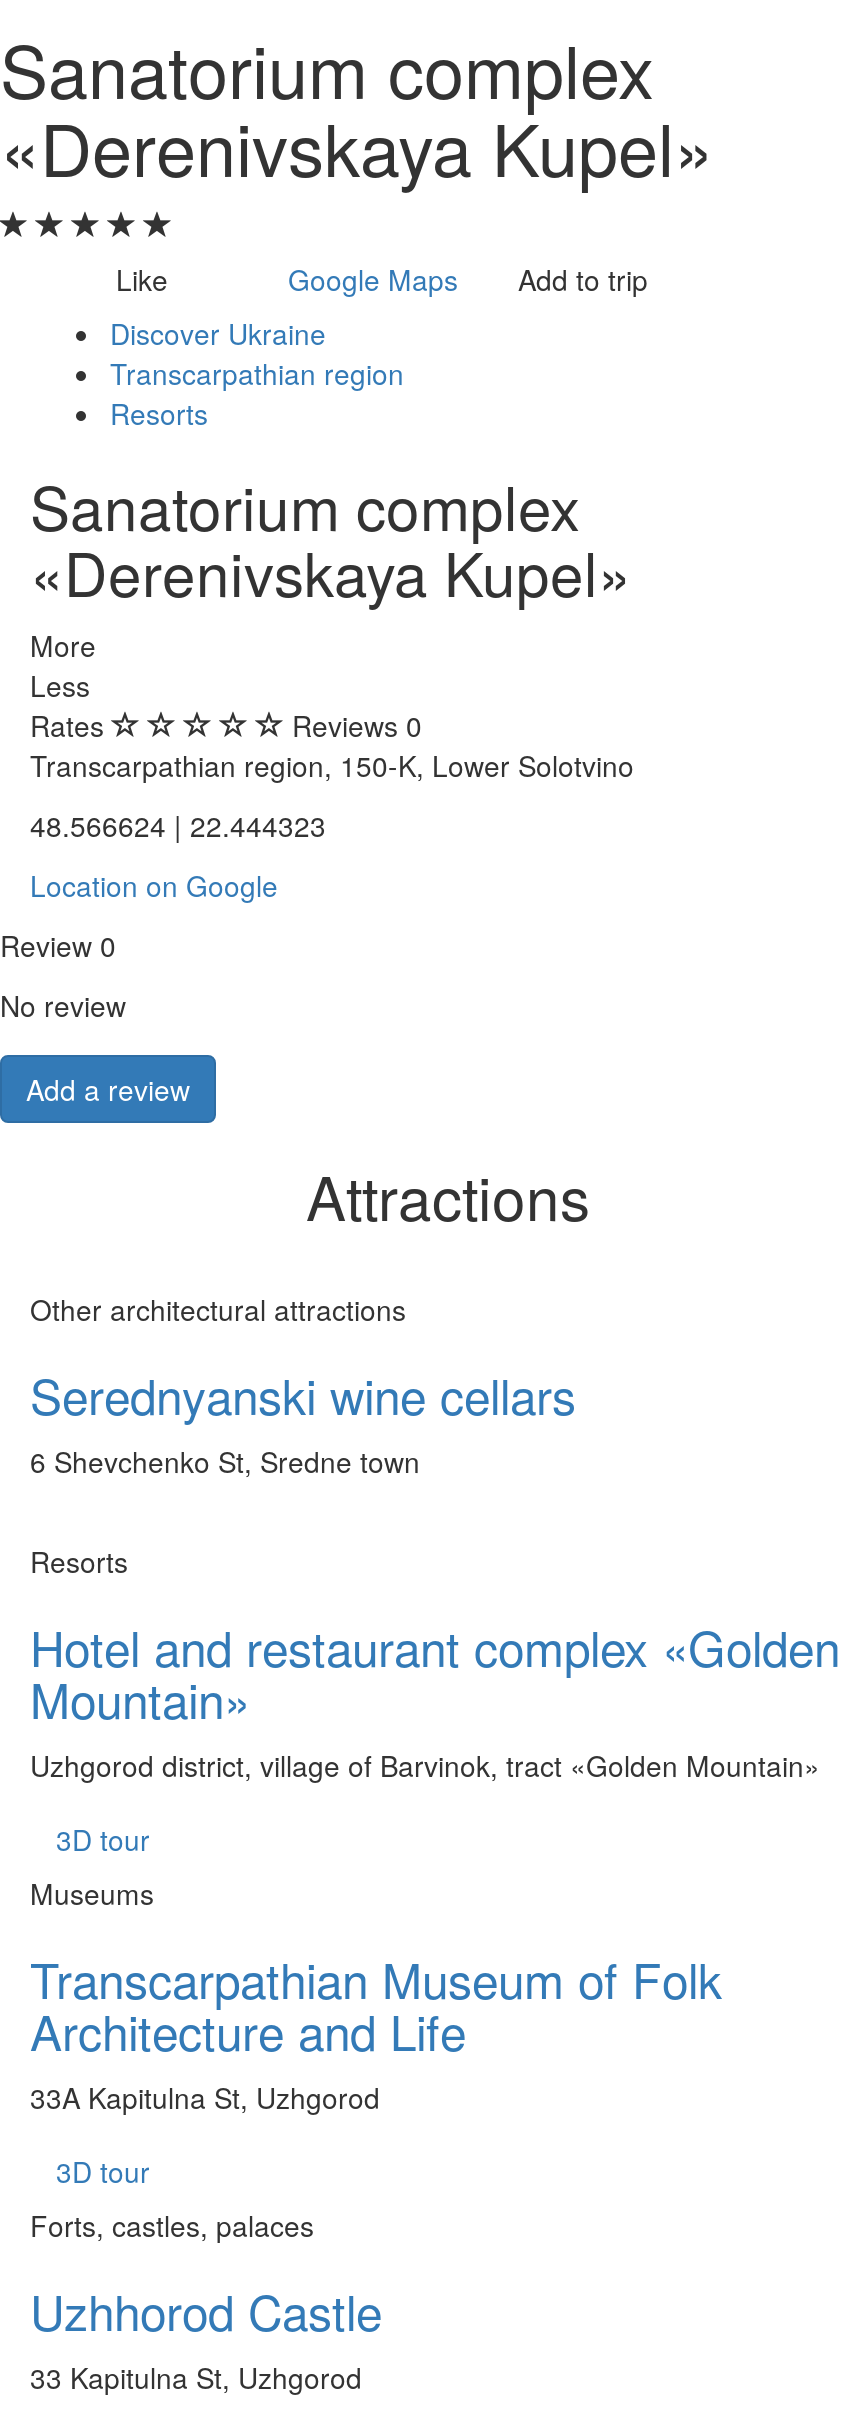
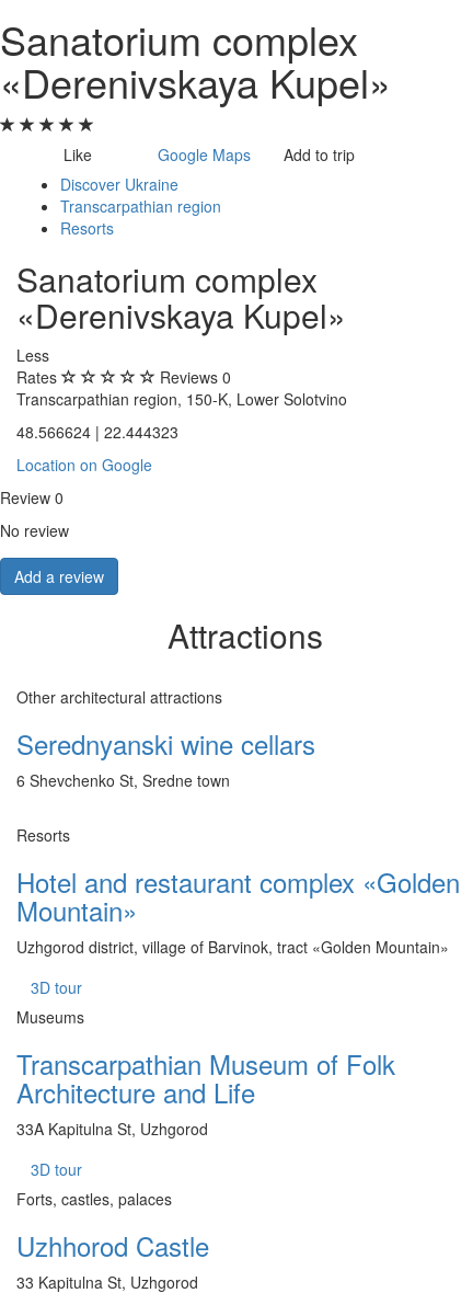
[30,624,96,664] More -> none

